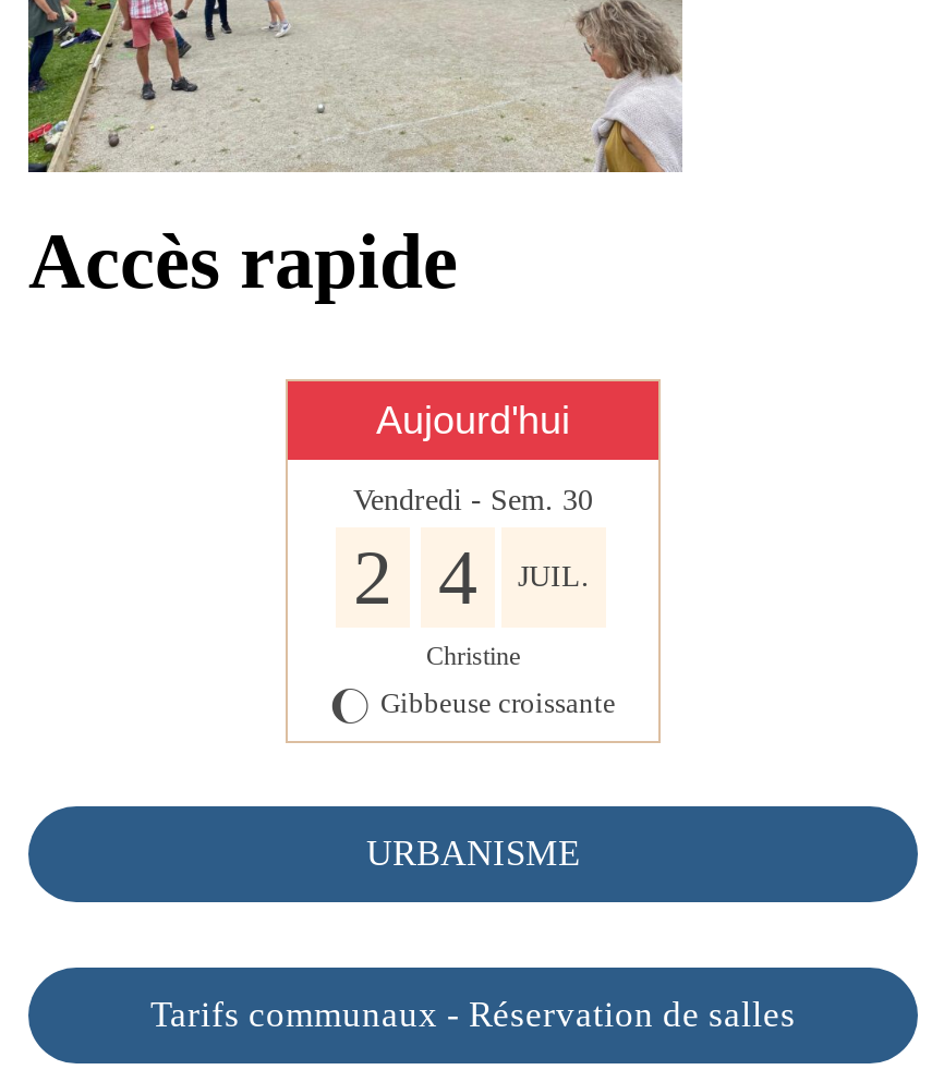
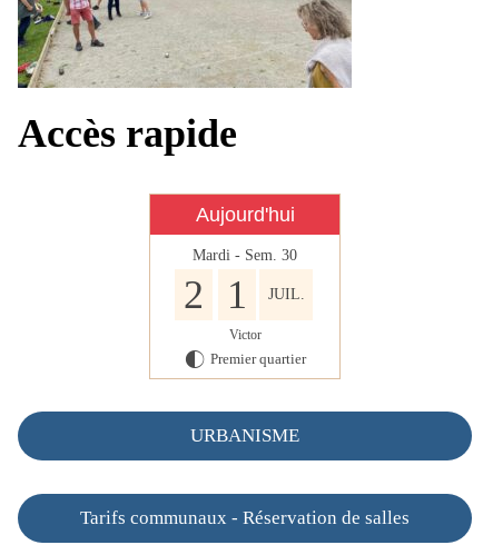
[353,485,593,517] Vendredi - Sem. 30 -> [193,247,297,264] Mardi - Sem. 30
[353,535,590,622] 2 4 JUIL. -> [184,273,304,317] 2 1 JUIL.
[330,642,616,727] Christine | J Gibbeuse croissante -> [184,327,305,371] Victor | G Premier quartier

